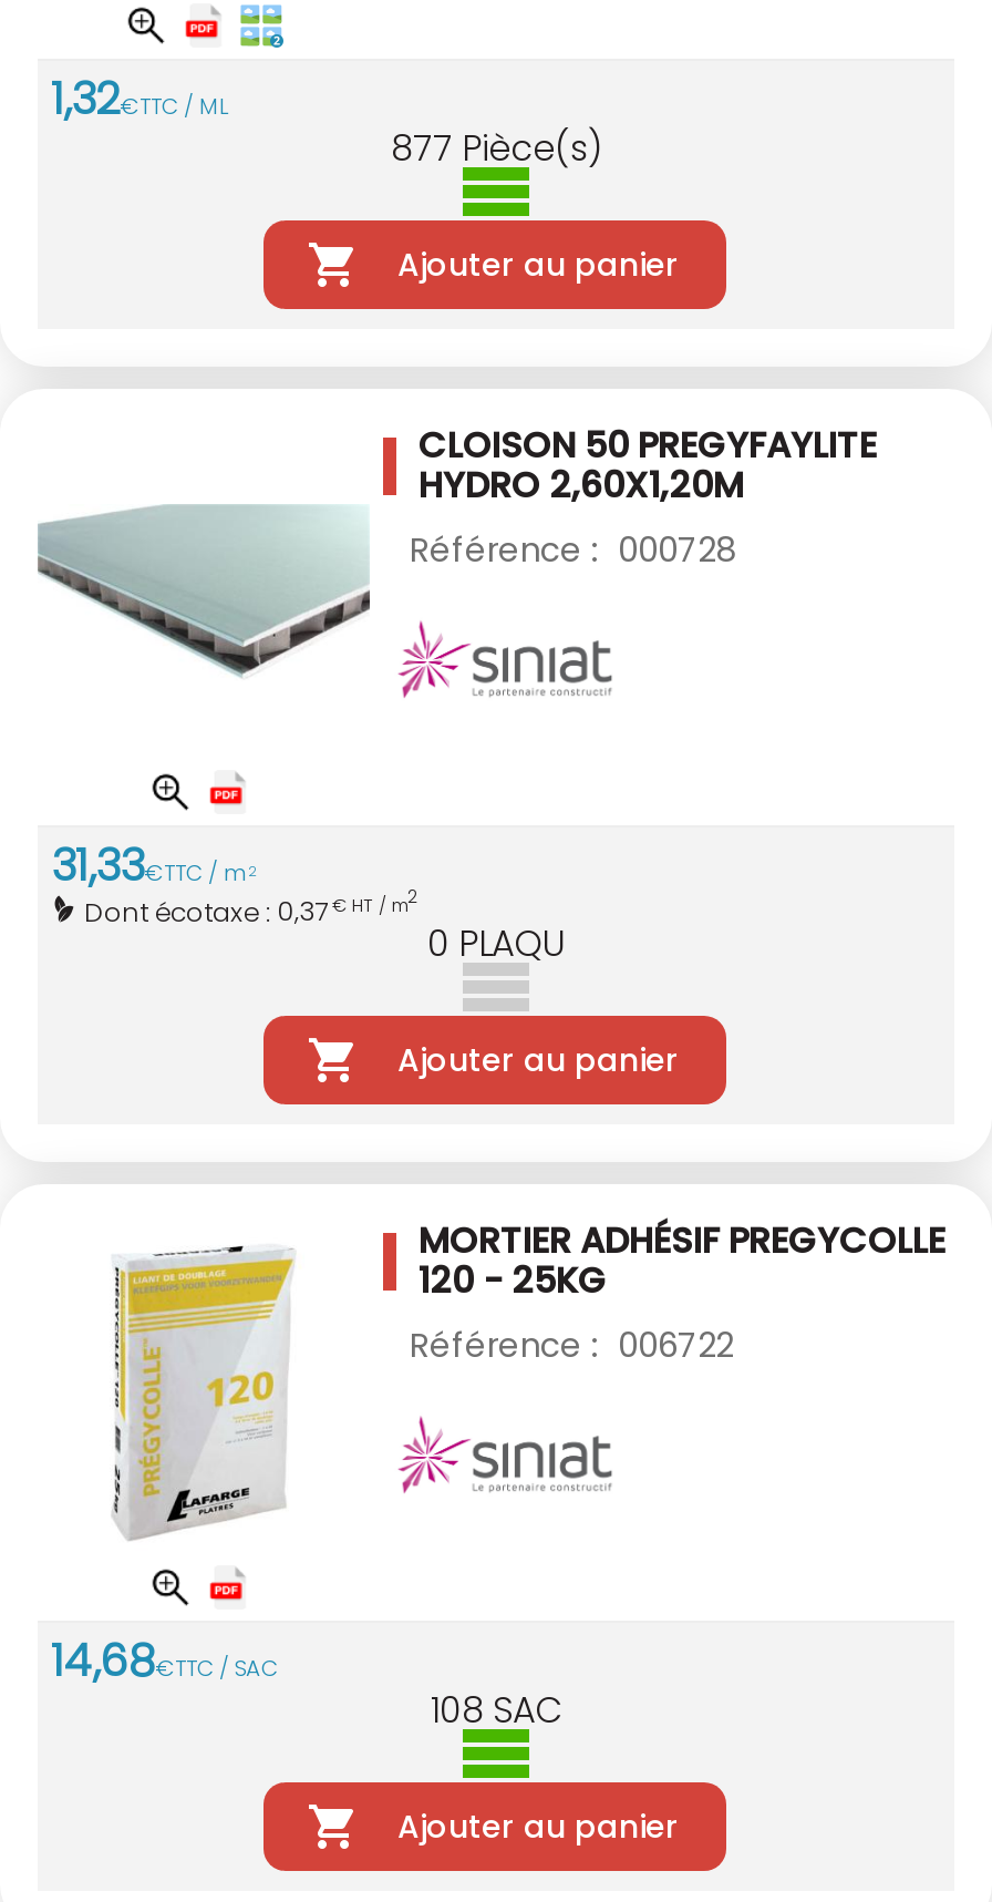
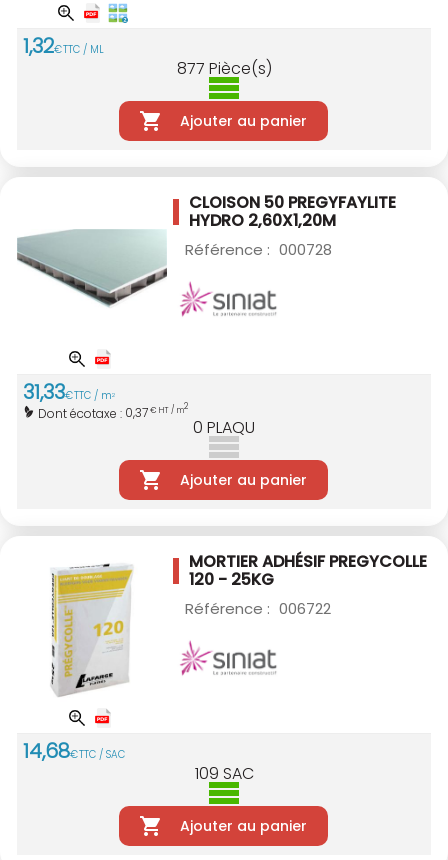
[431,1684,561,1735] 108 SAC -> [194,762,253,785] 109 SAC

